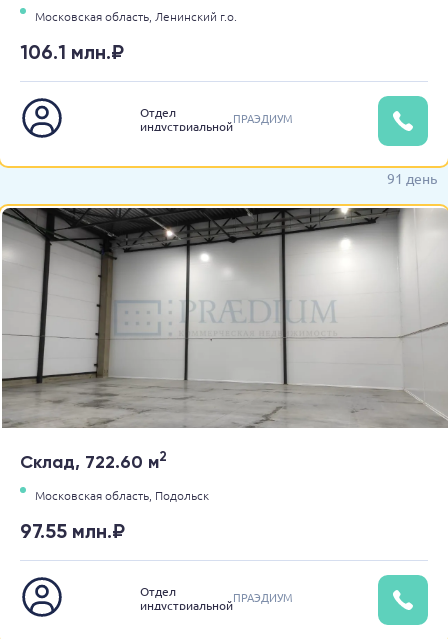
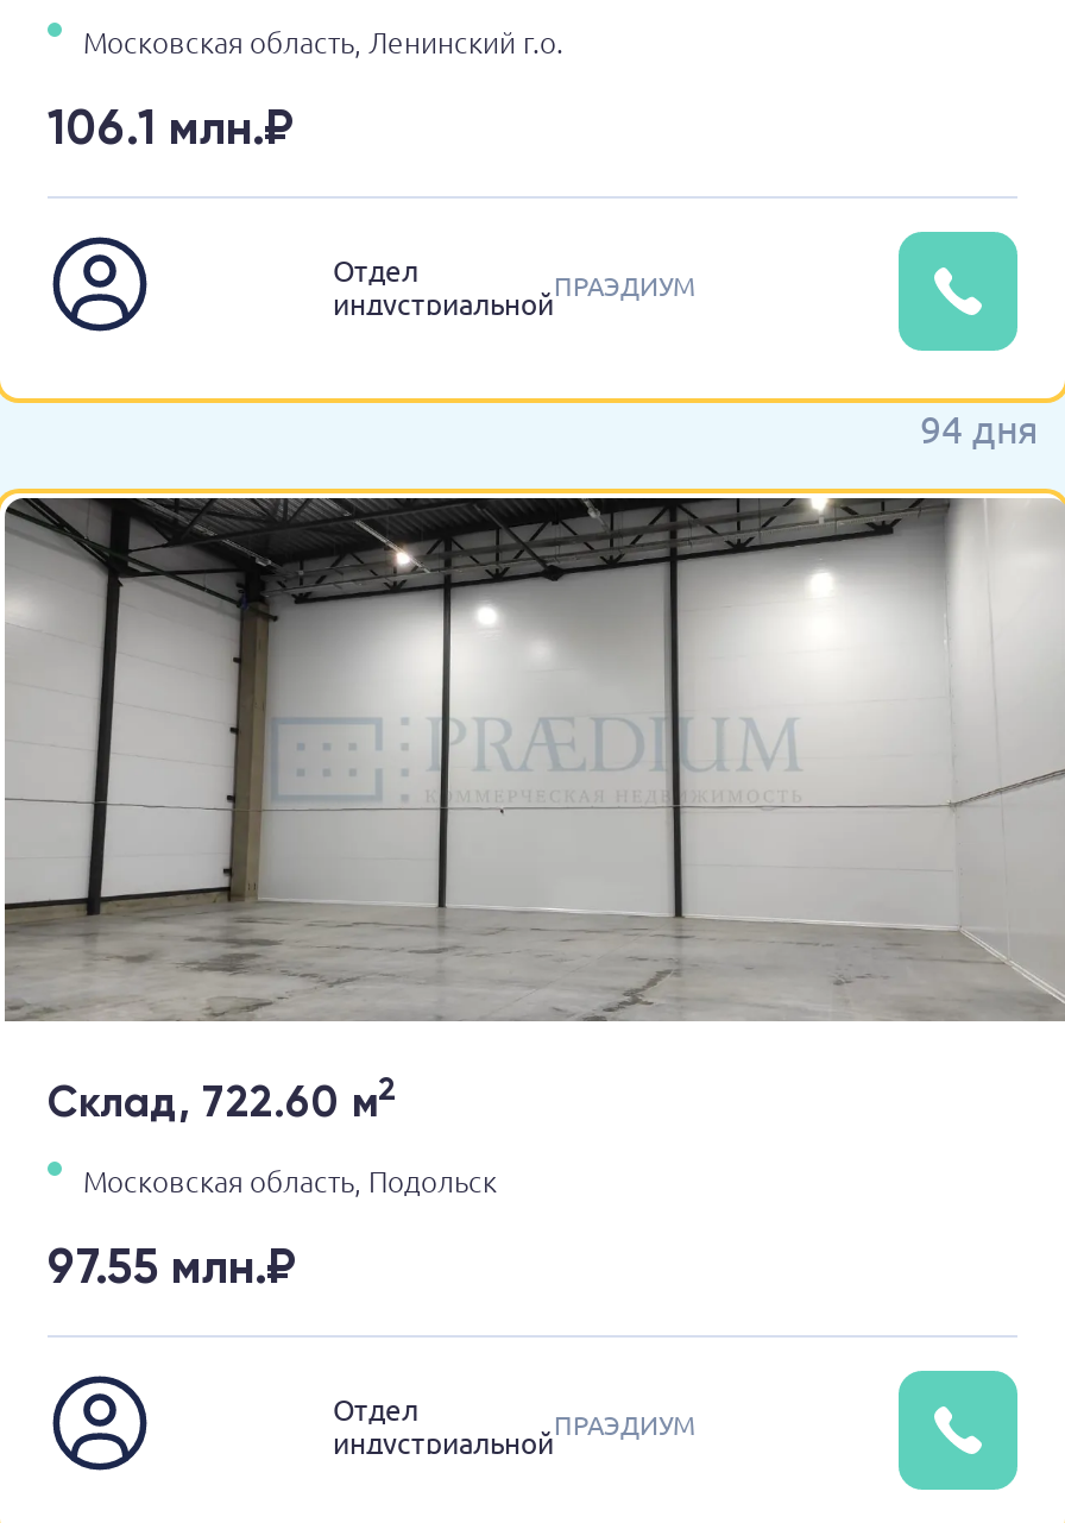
[387,169,437,187] 91 день -> [920,404,1039,451] 94 дня

